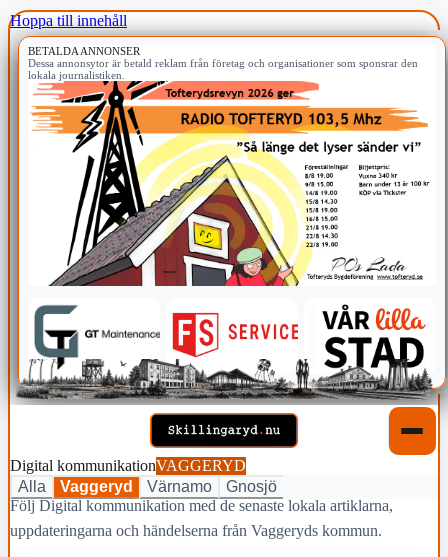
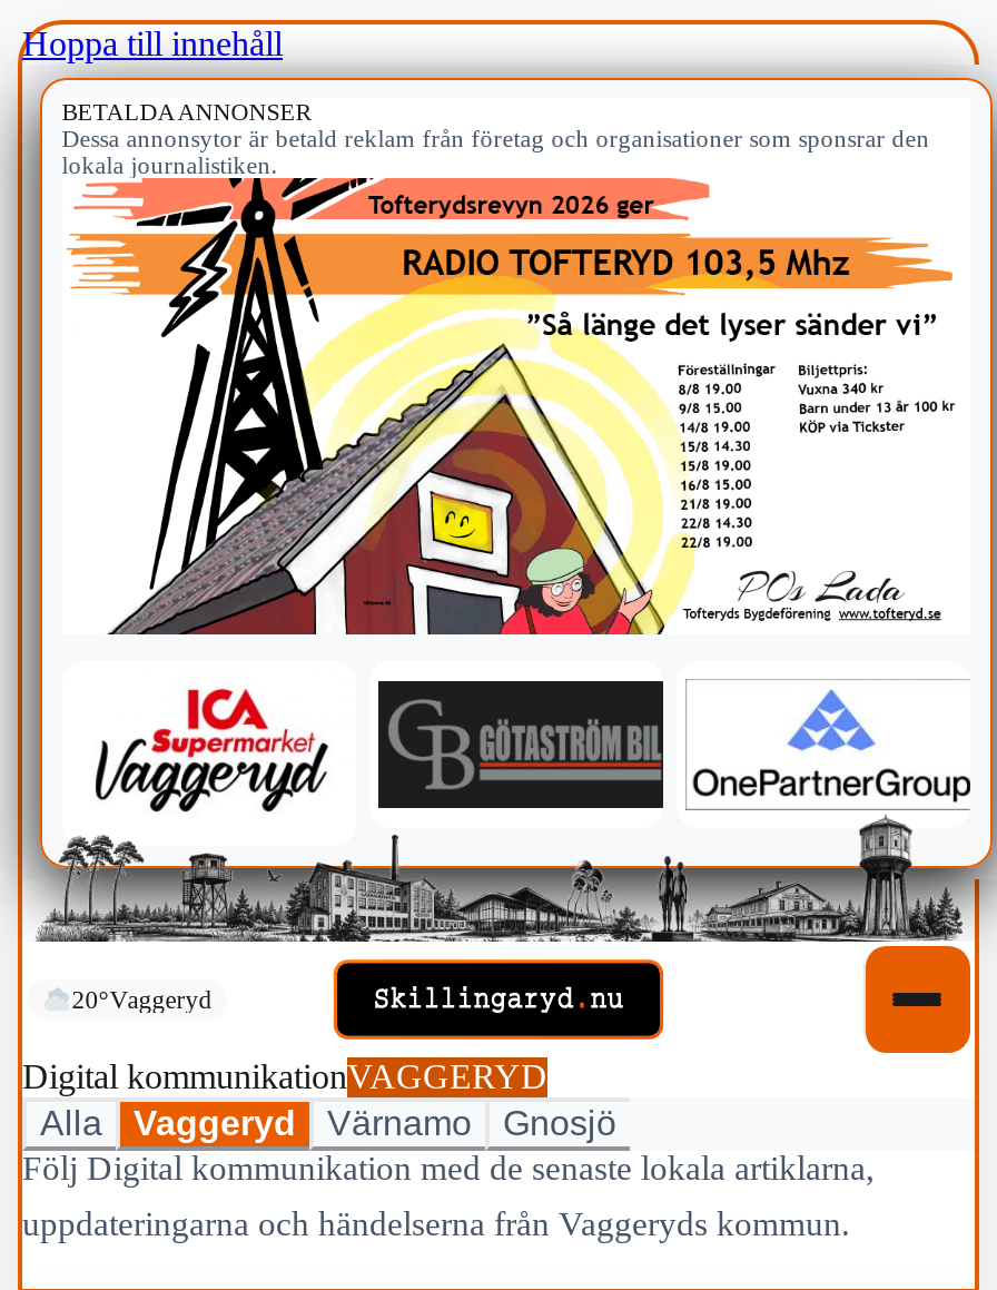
none -> [72,987,212,1013] 20°Vaggeryd
[16,304,434,407] [image] -> [38,677,973,946] [image]

